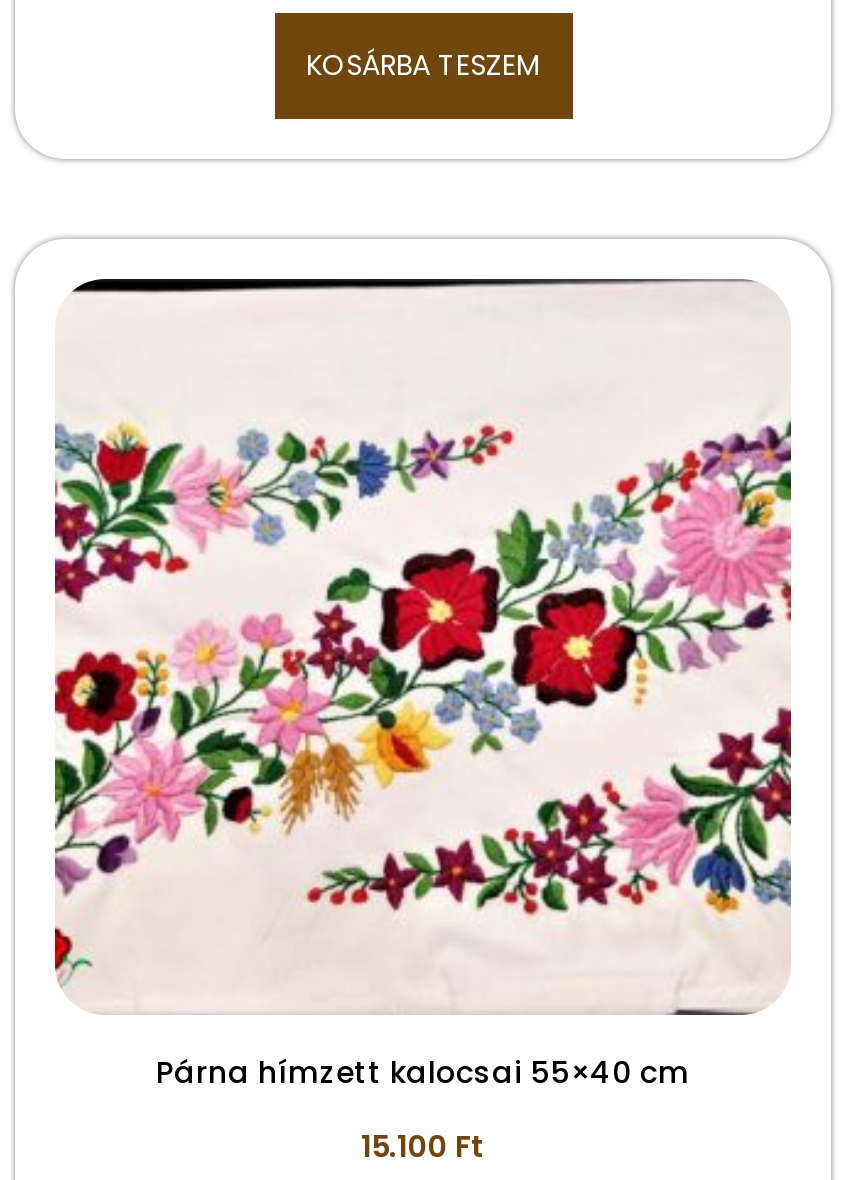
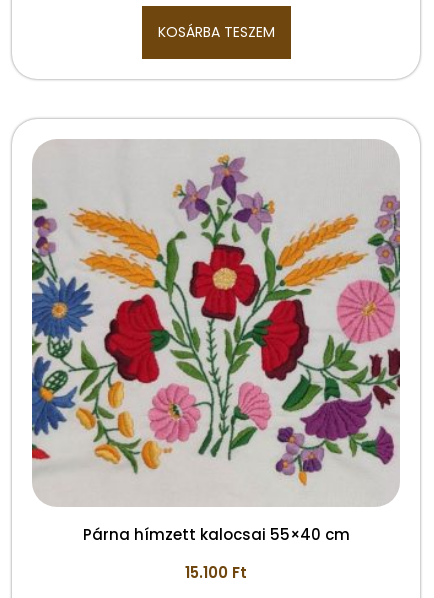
[53,278,793,1016] [image] -> [31,139,401,506] [image]

